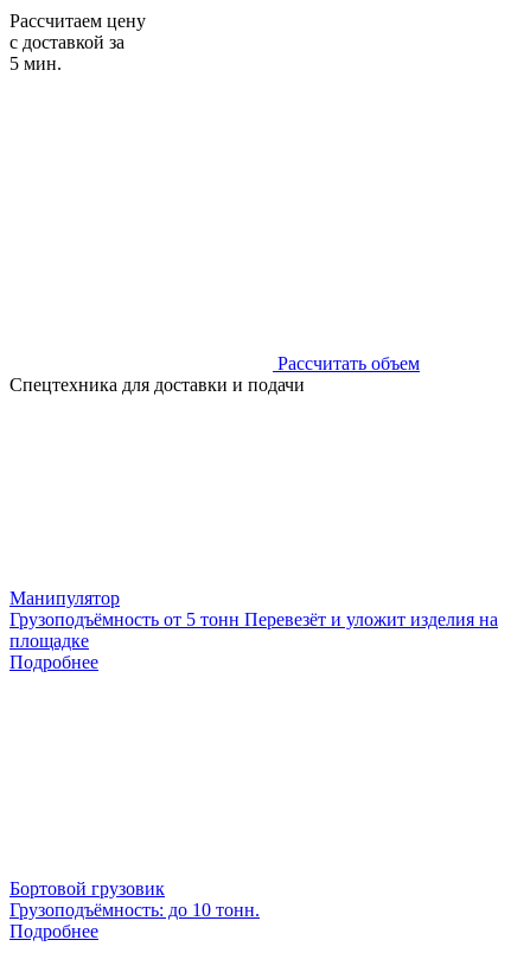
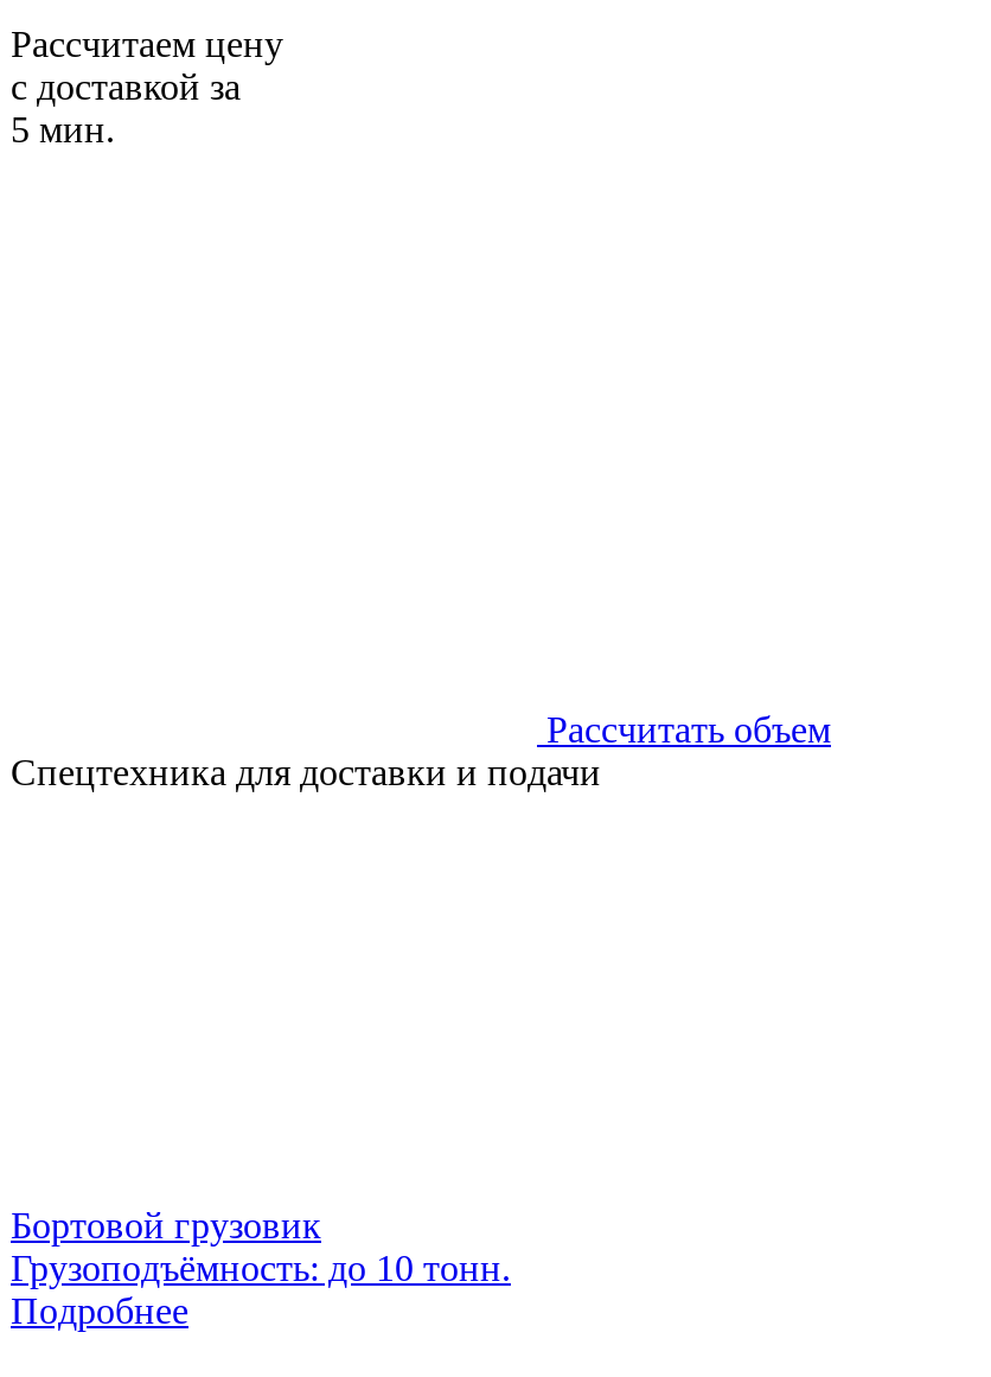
[9,588,498,672] Манипулятор | Грузоподъёмность от 5 тонн Перевезёт и уложит изделия на | площадке | Подробнее -> none

